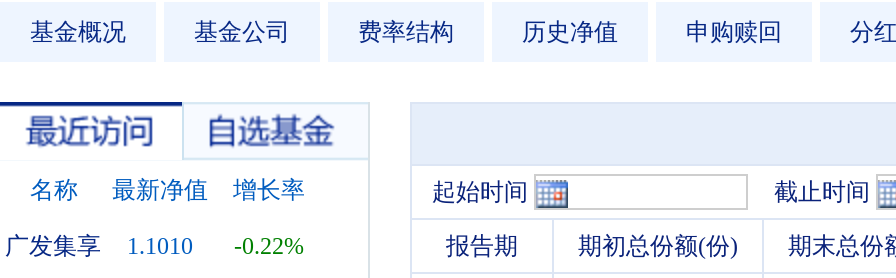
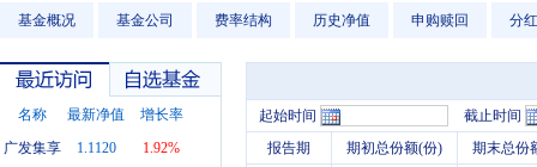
[127,232,193,260] 1.1010 -> [76,140,116,156] 1.1120
[234,232,304,260] -0.22% -> [143,140,180,156] 1.92%

